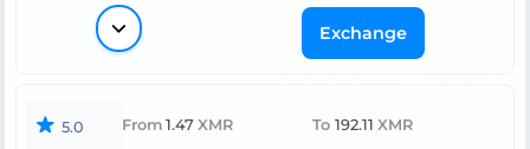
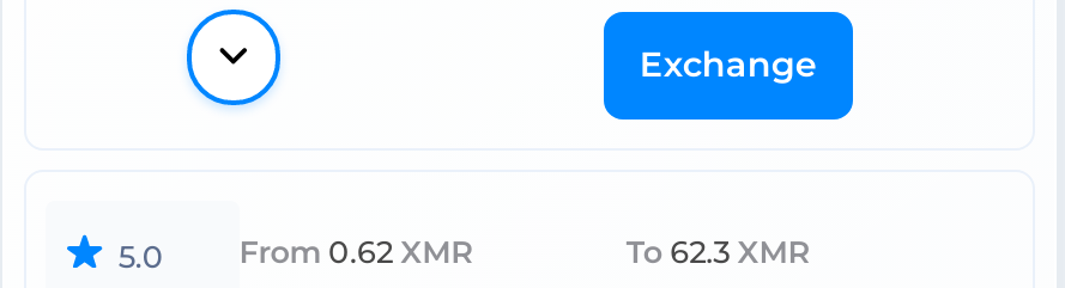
[122,116,233,134] From 1.47 XMR -> [239,233,472,269] From 0.62 XMR
[313,116,413,134] To 192.11 XMR -> [626,233,809,269] To 62.3 XMR

